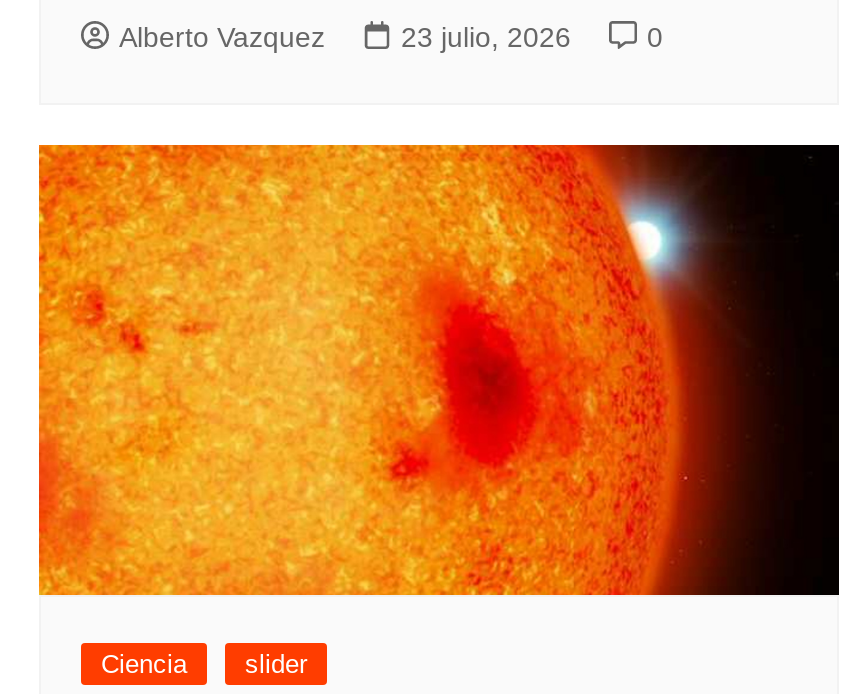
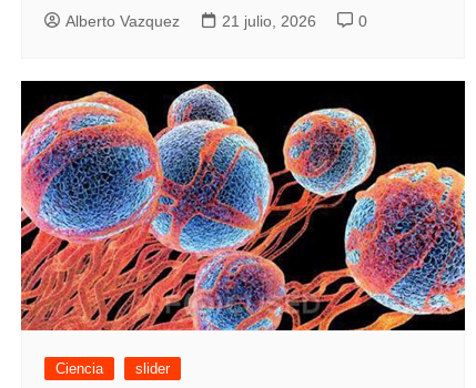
[401,21,571,53] 23 julio, 2026 -> [222,12,316,30] 21 julio, 2026
[37,143,841,599] [image] -> [20,80,466,331] [image]

